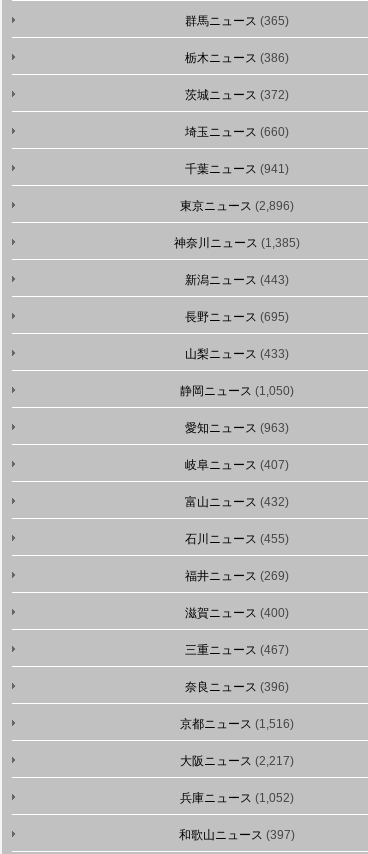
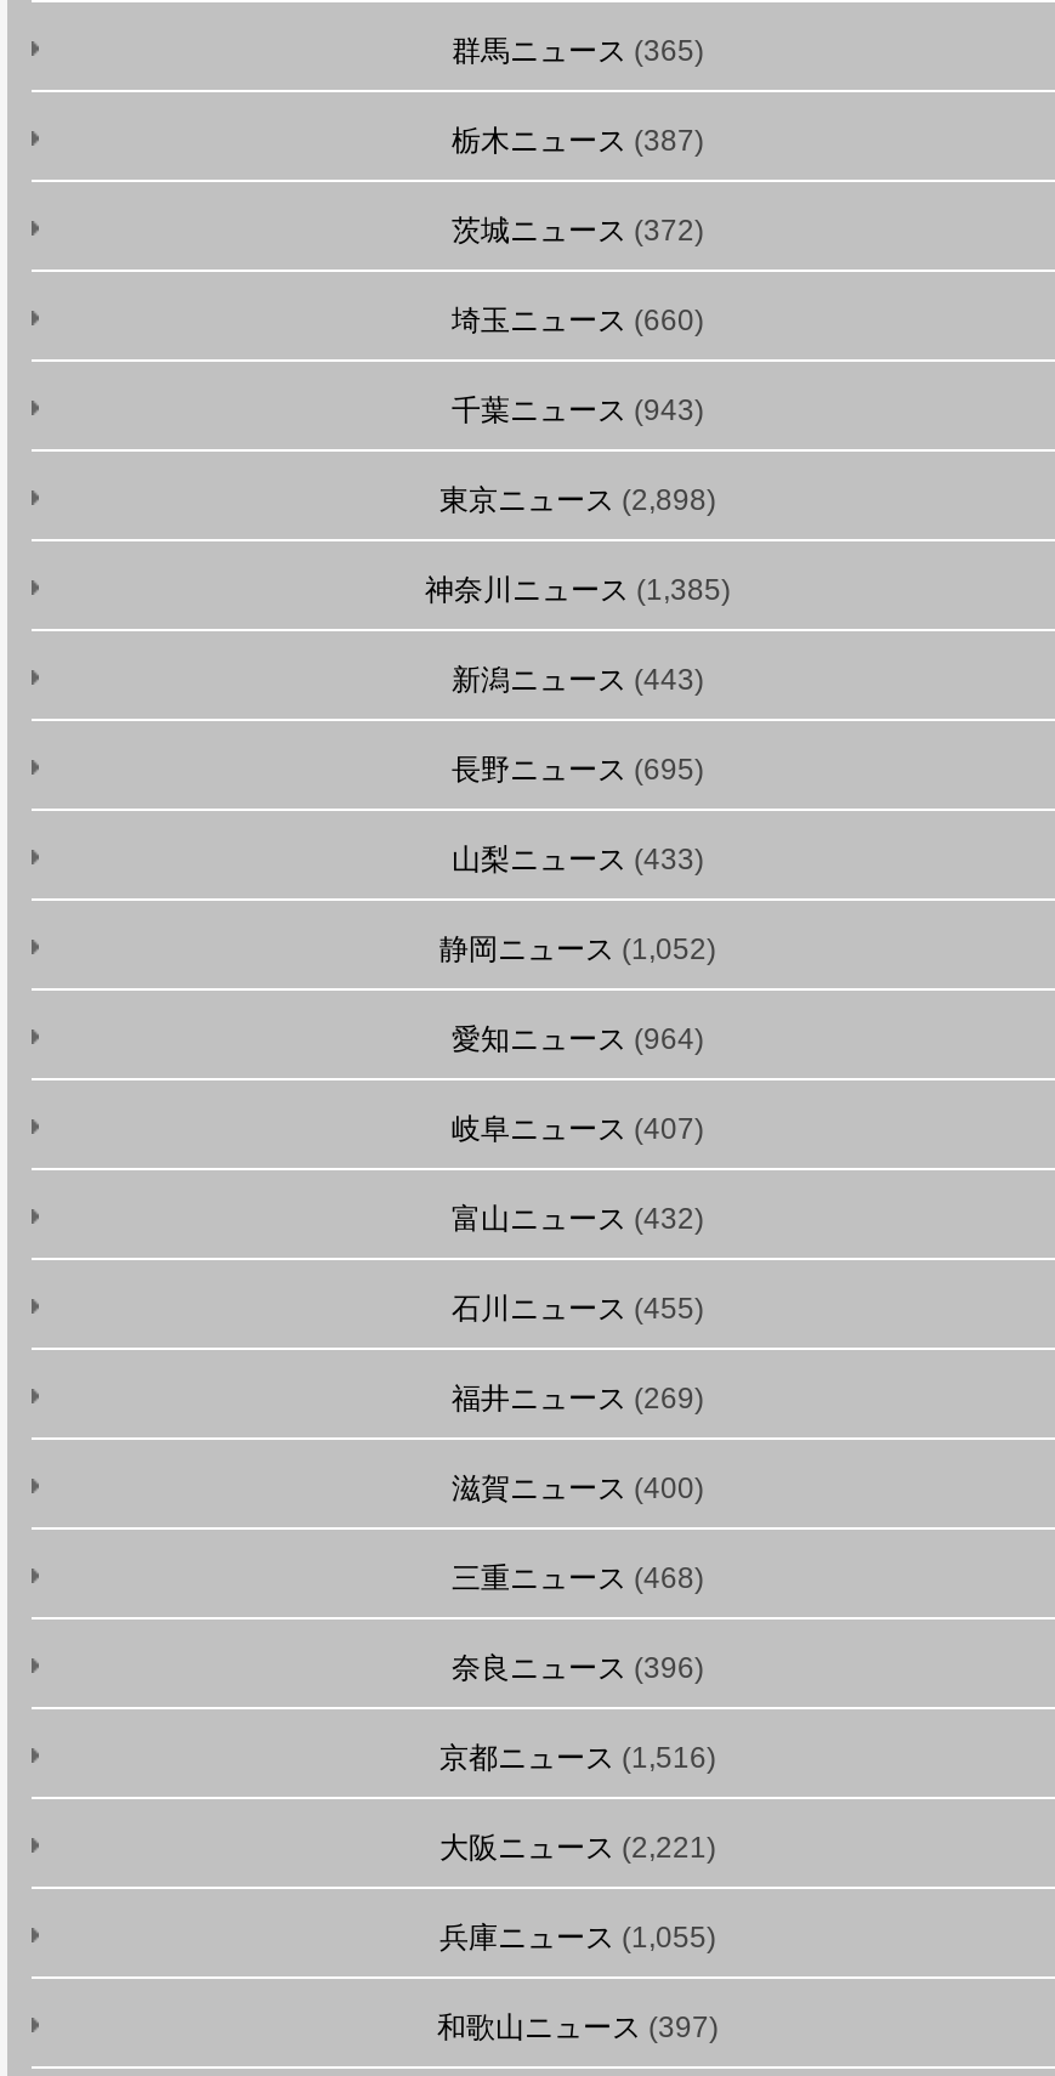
[185,51,289,65] 栃木ニュース(386) -> [452,124,704,158] 栃木ニュース(387)
[185,162,289,176] 千葉ニュース(941) -> [452,393,704,427] 千葉ニュース(943)
[180,199,294,213] 東京ニュース(2,896) -> [439,483,716,517] 東京ニュース(2,898)
[180,384,294,398] 静岡ニュース(1,050) -> [439,932,716,966] 静岡ニュース(1,052)
[185,421,289,435] 愛知ニュース(963) -> [452,1022,704,1056] 愛知ニュース(964)
[185,643,289,657] 三重ニュース(467) -> [452,1561,704,1595] 三重ニュース(468)
[180,754,294,768] 大阪ニュース(2,217) -> [439,1831,716,1865] 大阪ニュース(2,221)
[180,791,294,805] 兵庫ニュース(1,052) -> [439,1921,716,1955] 兵庫ニュース(1,055)

